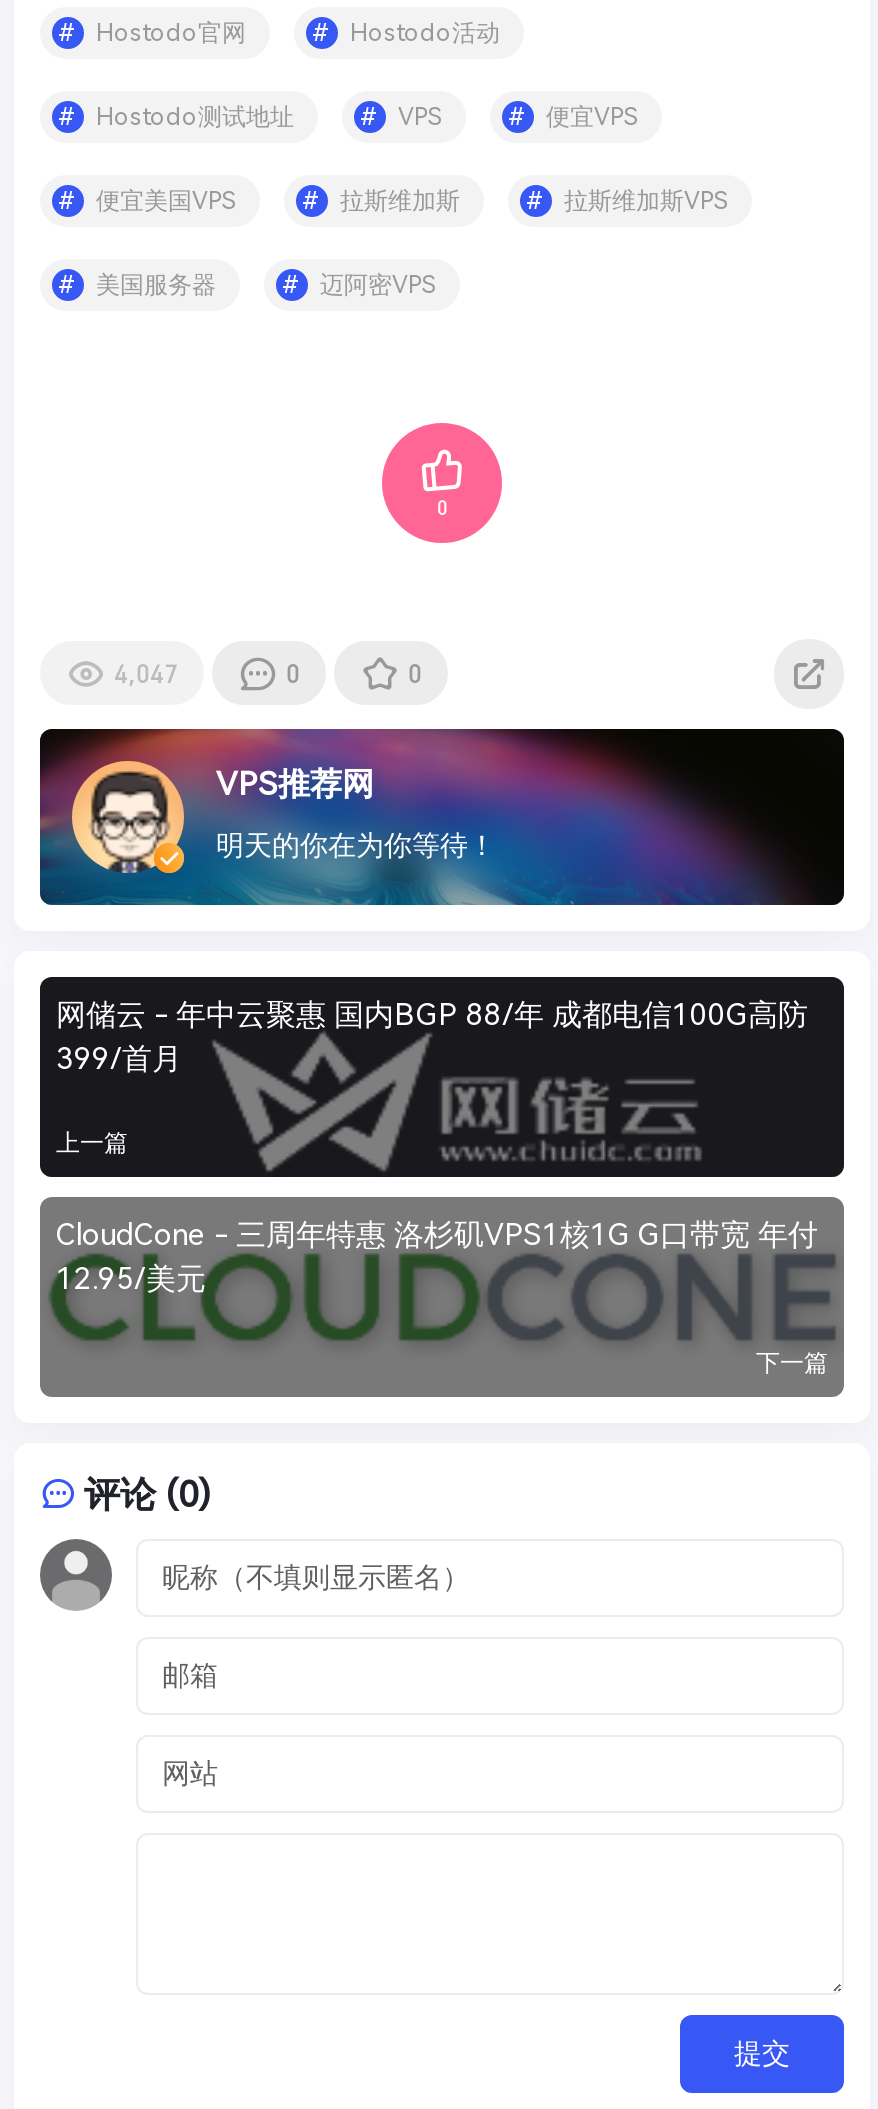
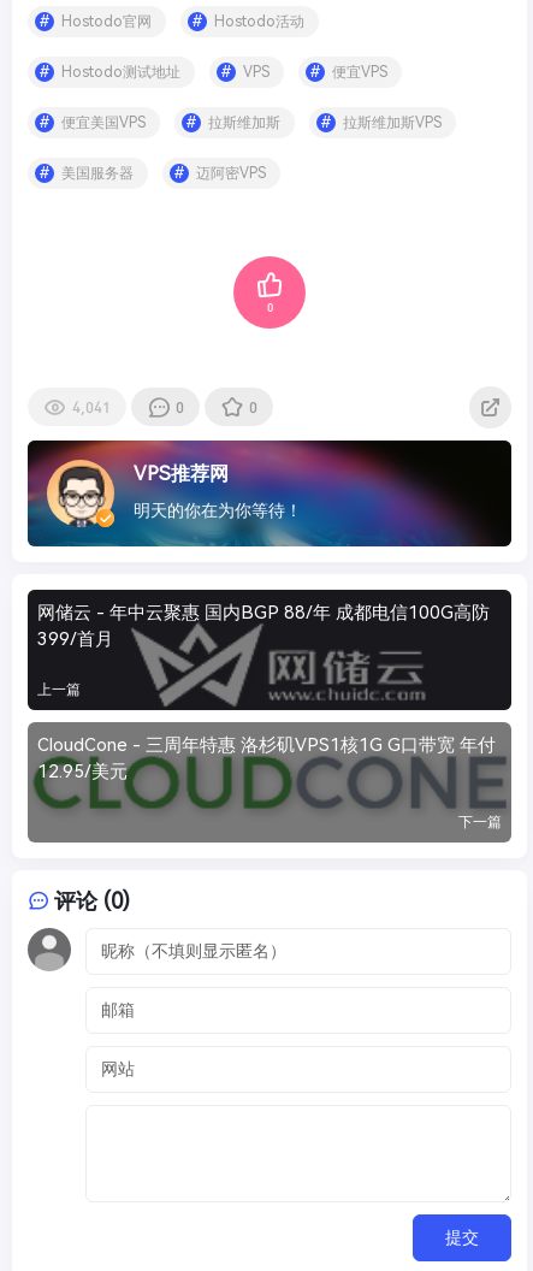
[114,657,178,689] 4,047 -> [72,397,111,416] 4,041

